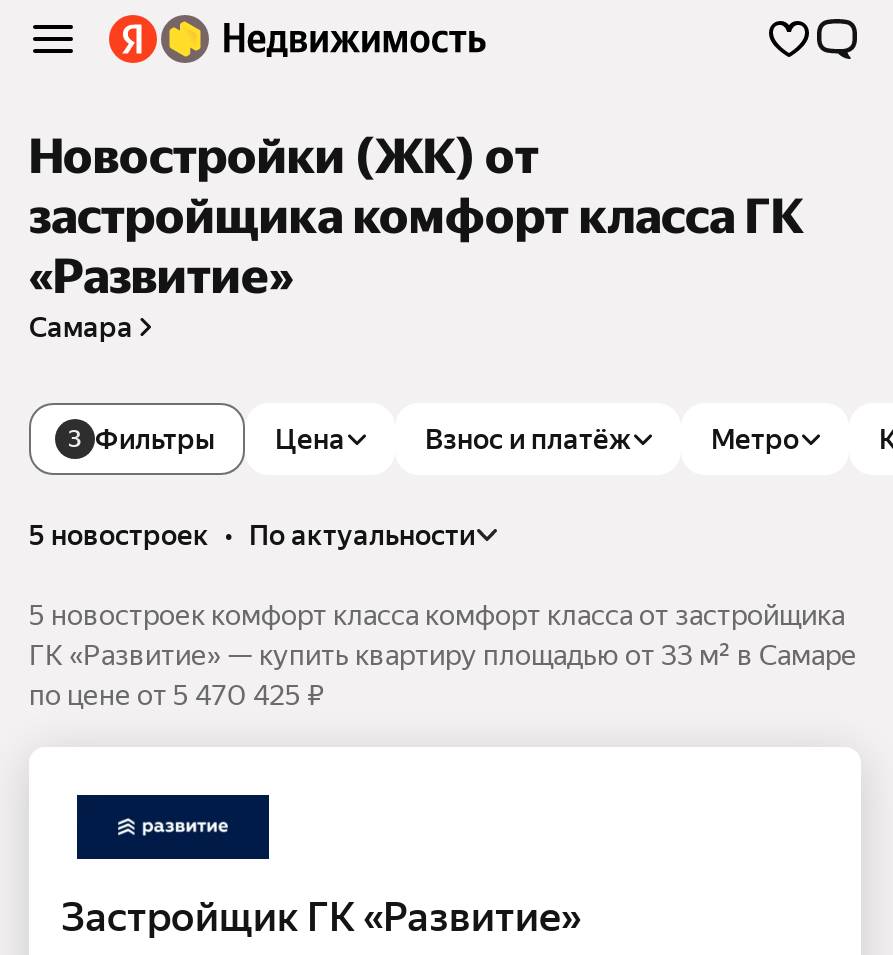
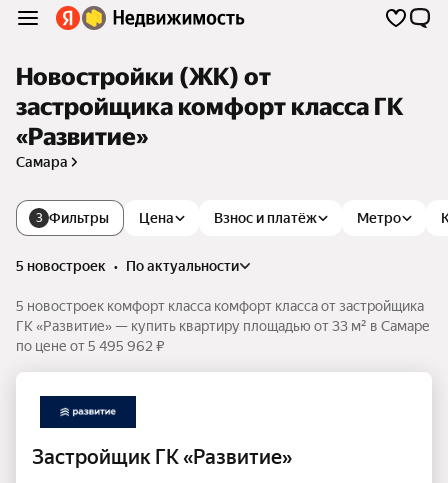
[29,679,325,711] по цене от 5 470 425 ₽ -> [16,338,165,354] по цене от 5 495 962 ₽

